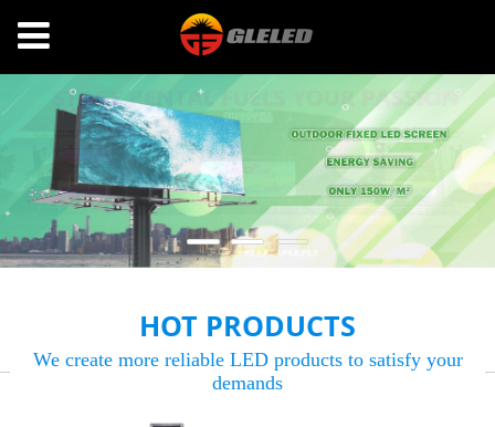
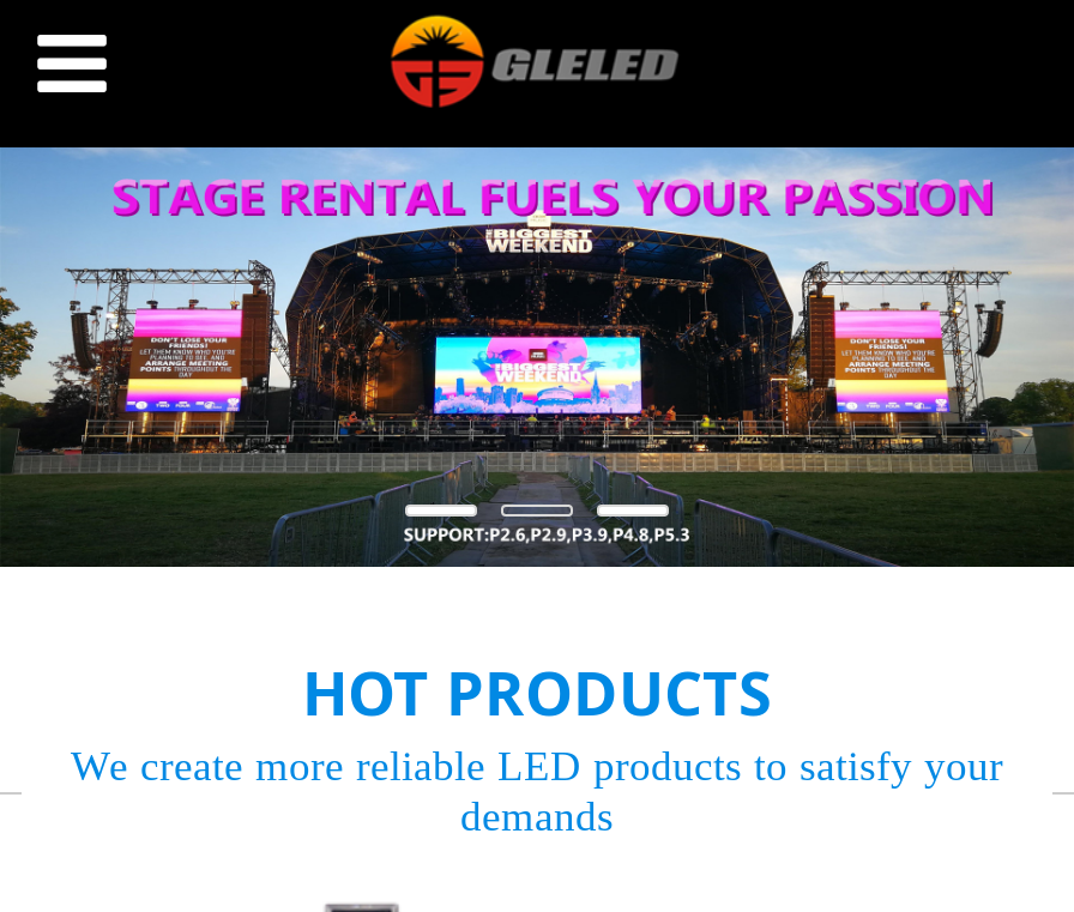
[3,73,492,268] [image] -> [7,145,1067,569] [image]

